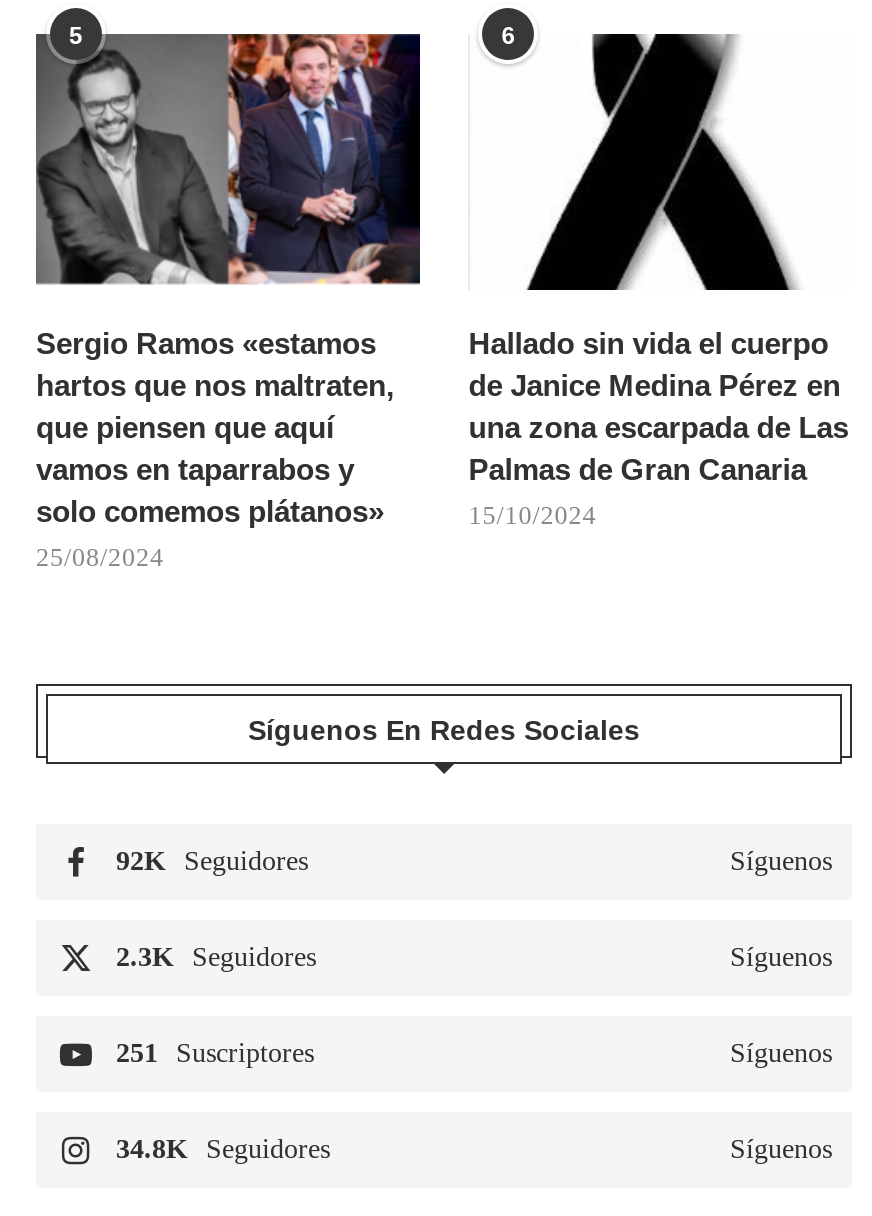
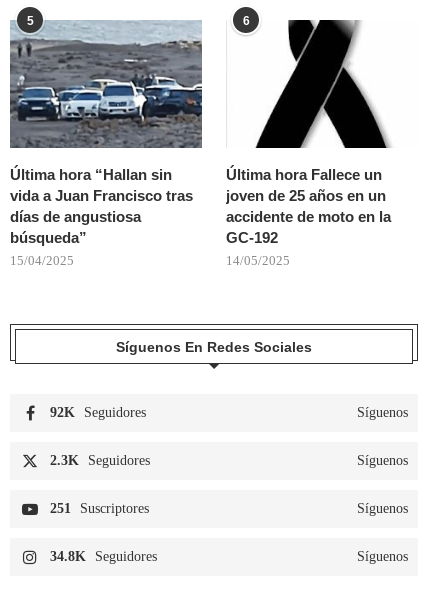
[36,32,422,572] [image] | Sergio Ramos «estamos | hartos que nos maltraten, | que piensen que aquí | vamos en taparrabos y | solo comemos plátanos» | 25/08/2024 -> [10,20,203,268] [image] | Última hora “Hallan sin | vida a Juan Francisco tras | días de angustiosa | búsqueda” | 15/04/2025
[468,326,848,530] Hallado sin vida el cuerpo | de Janice Medina Pérez en | una zona escarpada de Las | Palmas de Gran Canaria | 15/10/2024 -> [226,166,391,268] Última hora Fallece un | joven de 25 años en un | accidente de moto en la | GC-192 | 14/05/2025

